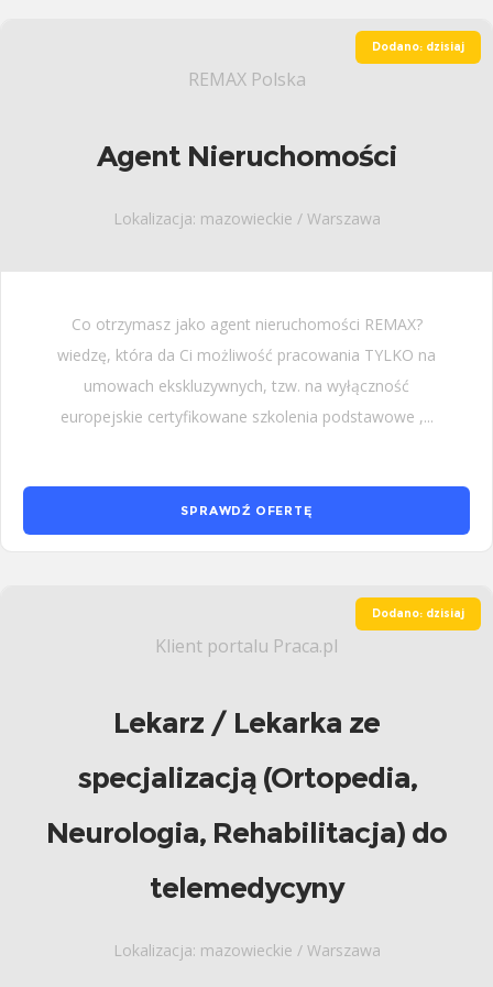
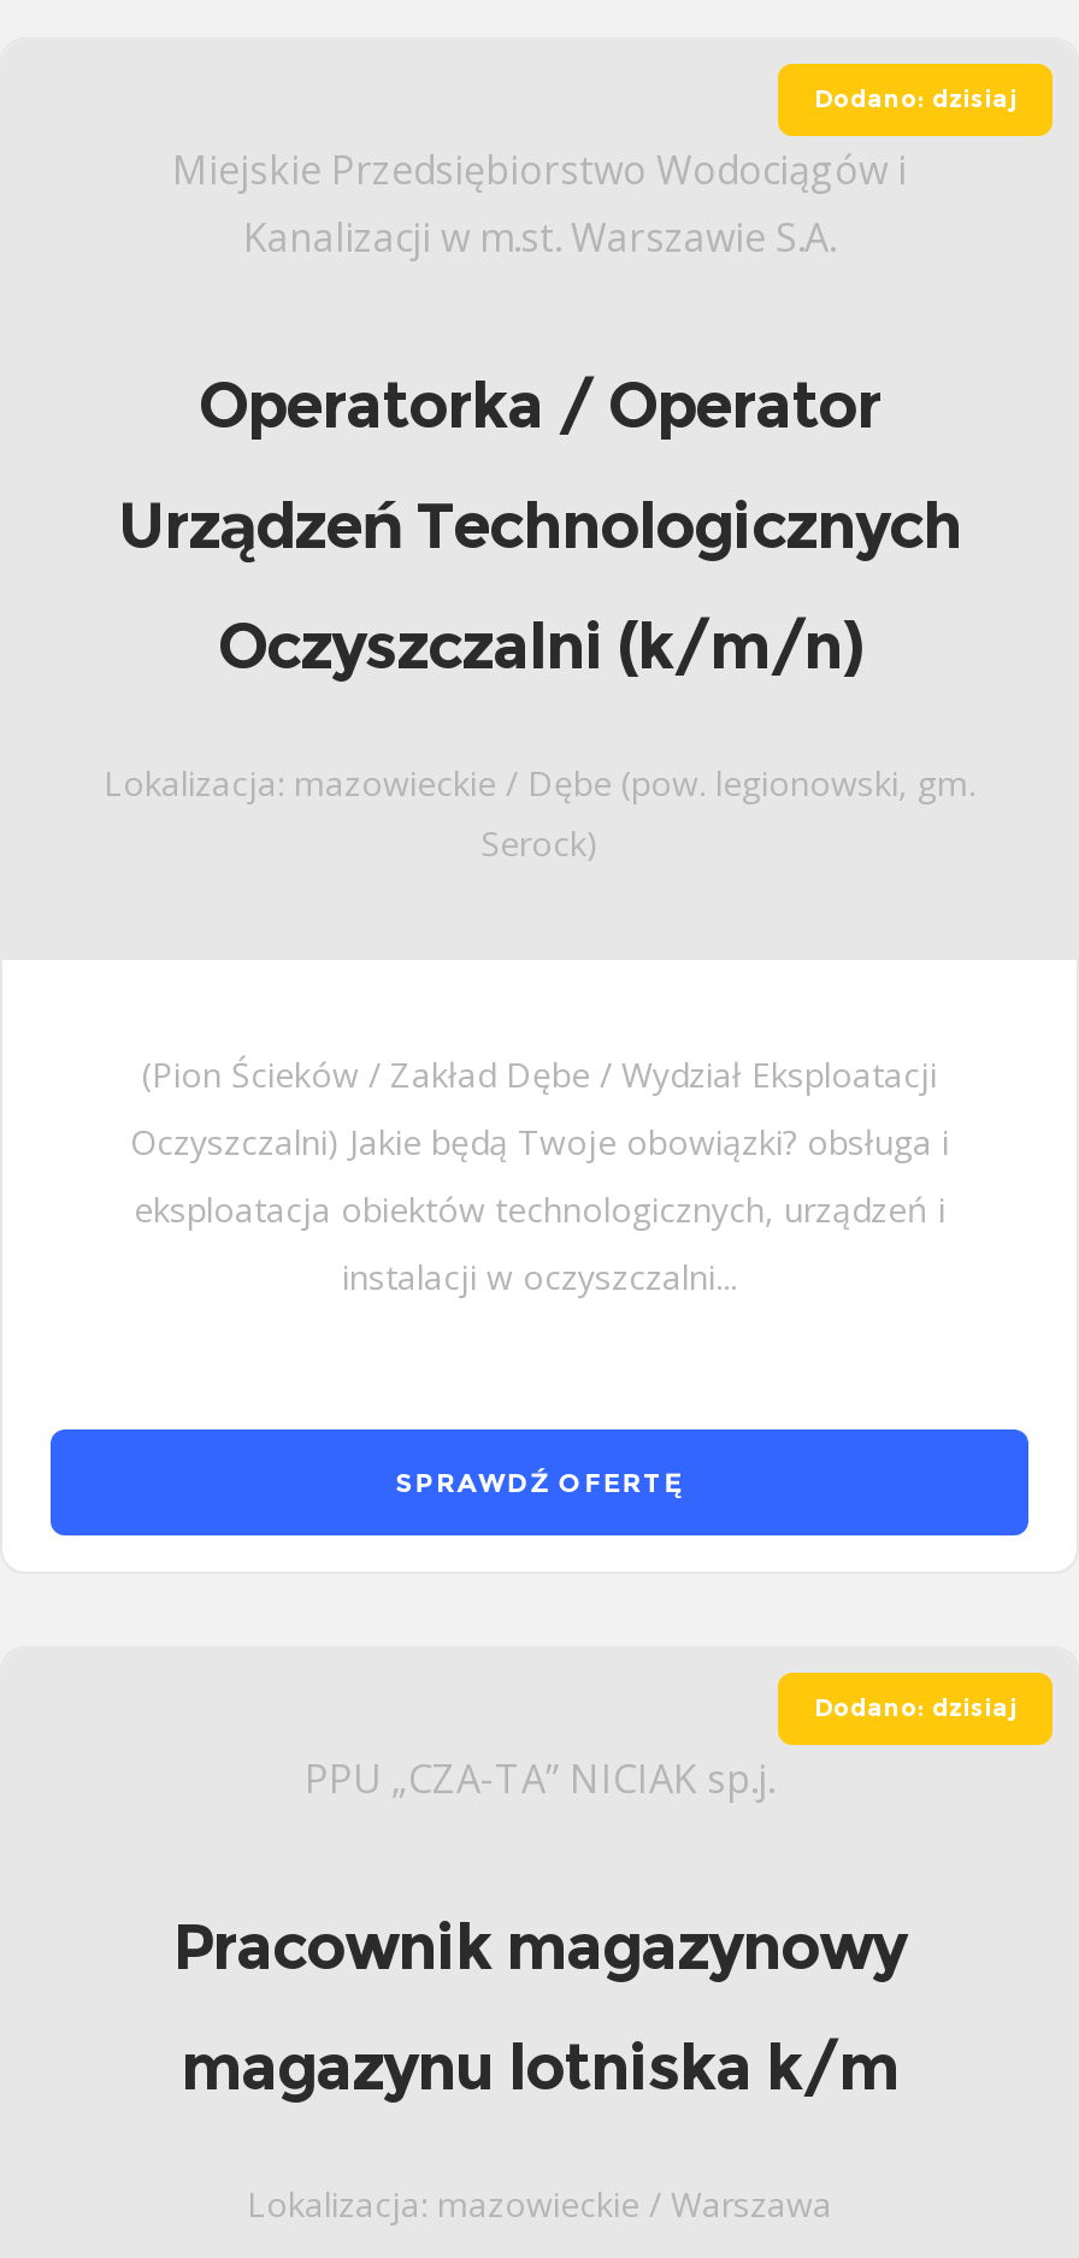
[96,67,397,229] REMAX Polska | Agent Nieruchomości | Lokalizacja: mazowieckie / Warszawa -> [104,143,975,866] Miejskie Przedsiębiorstwo Wodociągów i | Kanalizacji w m.st. Warszawie S.A. | Operatorka / Operator | Urządzeń Technologicznych | Oczyszczalni (k/m/n) | Lokalizacja: mazowieckie / Dębe (pow. legionowski, gm. | Serock)
[57,314,436,427] Co otrzymasz jako agent nieruchomości REMAX? | wiedzę, która da Ci możliwość pracowania TYLKO na | umowach ekskluzywnych, tzw. na wyłączność | europejskie certyfikowane szkolenia podstawowe ,... -> [130,1051,949,1299] (Pion Ścieków / Zakład Dębe / Wydział Eksploatacji | Oczyszczalni) Jakie będą Twoje obowiązki? obsługa i | eksploatacja obiektów technologicznych, urządzeń i | instalacji w oczyszczalni...
moved [181,503,464,621] -> [396,1466,1016,1723]: SPRAWDŹ OFERTĘ | Dodano: dzisiaj
[46,634,447,906] Klient portalu Praca.pl | Lekarz / Lekarka ze | specjalizacją (Ortopedia, | Neurologia, Rehabilitacja) do | telemedycyny -> [173,1752,906,2106] PPU „CZA-TA” NICIAK sp.j. | Pracownik magazynowy | magazynu lotniska k/m

